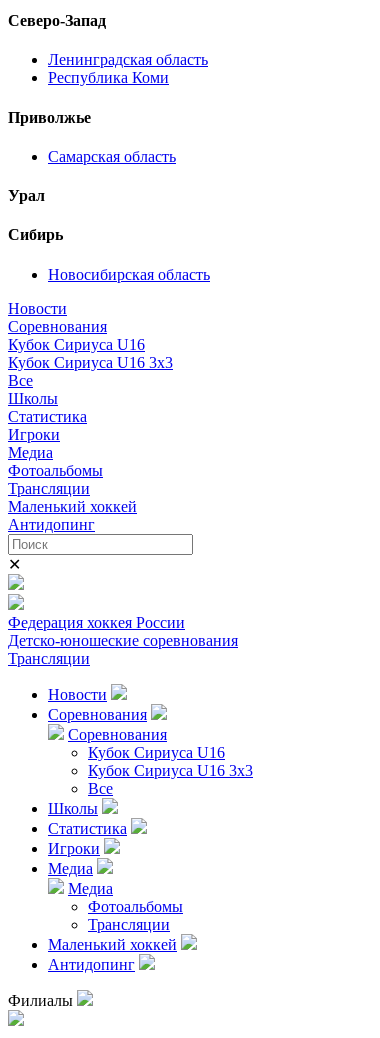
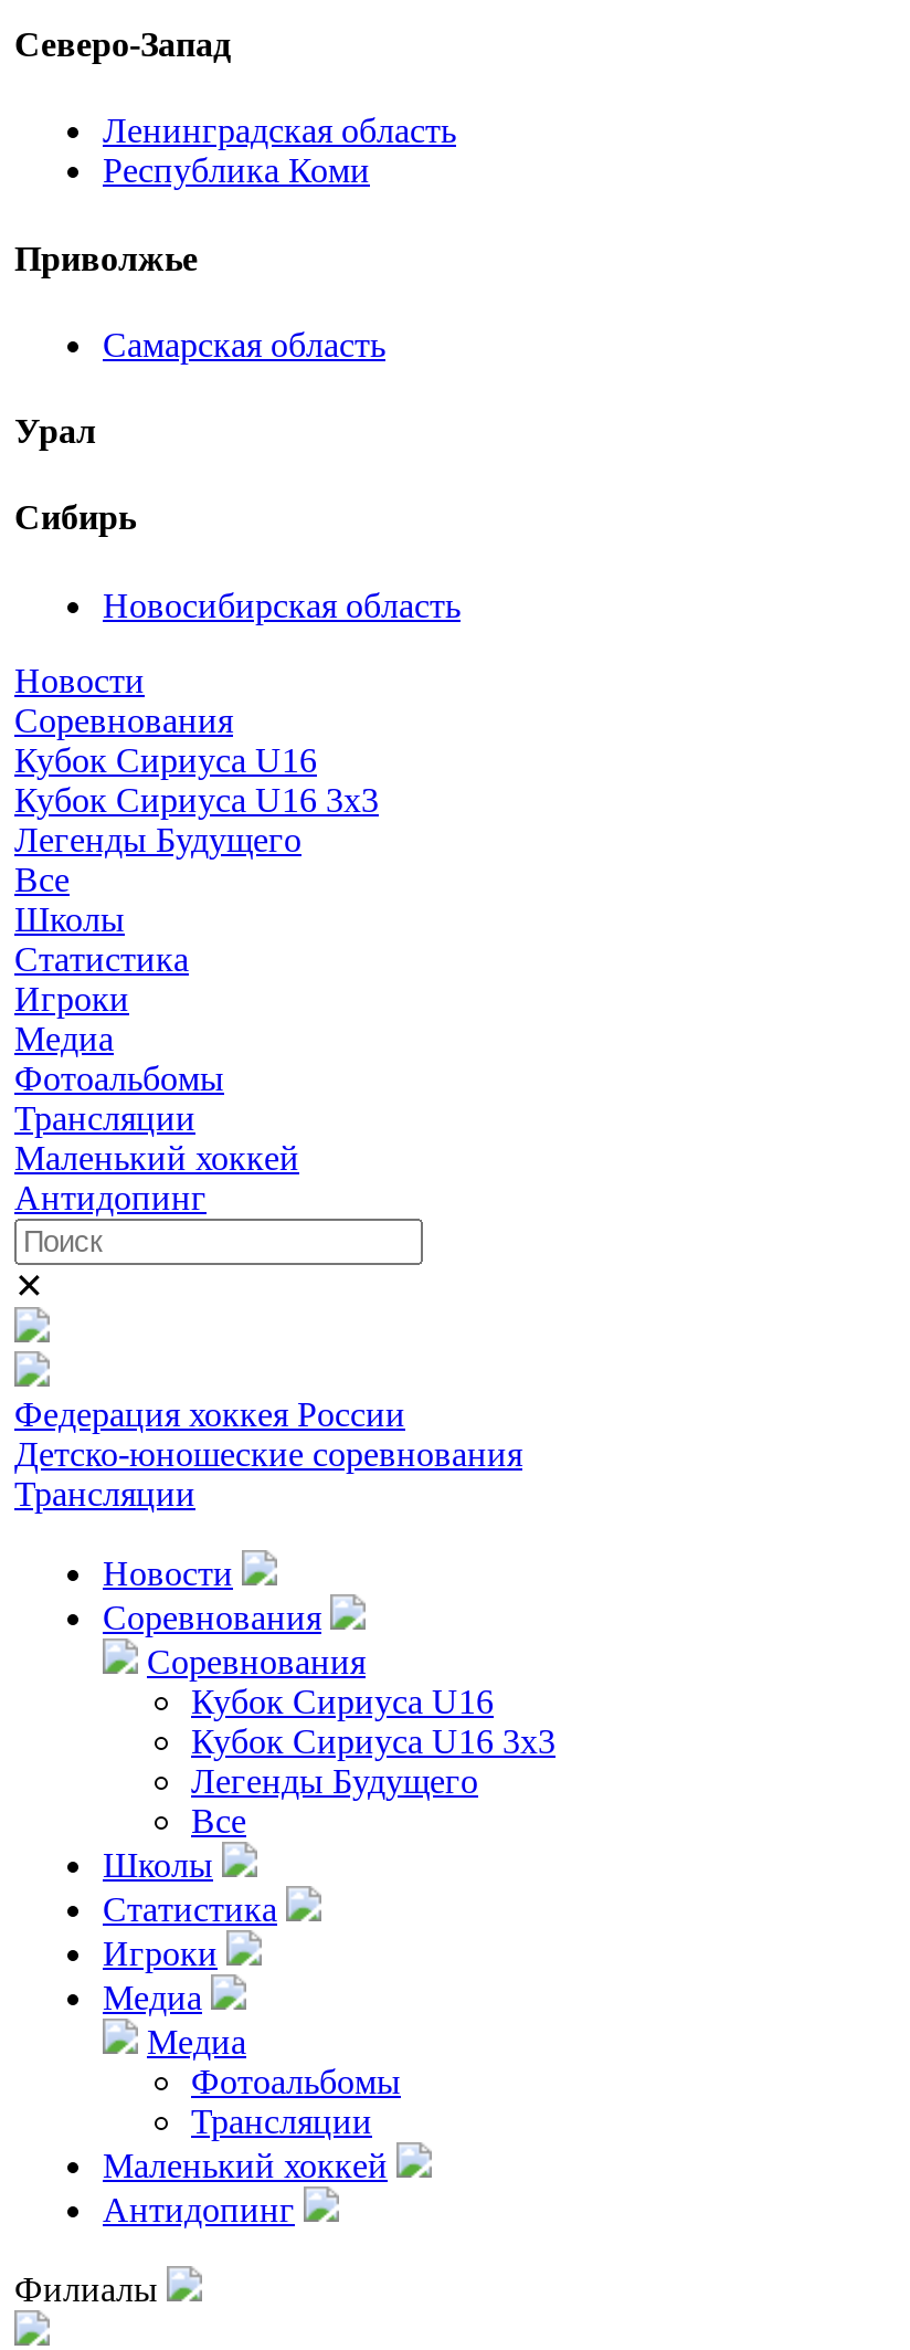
none -> [14,820,301,858] Легенды Будущего
none -> [191,1762,478,1799] Легенды Будущего

